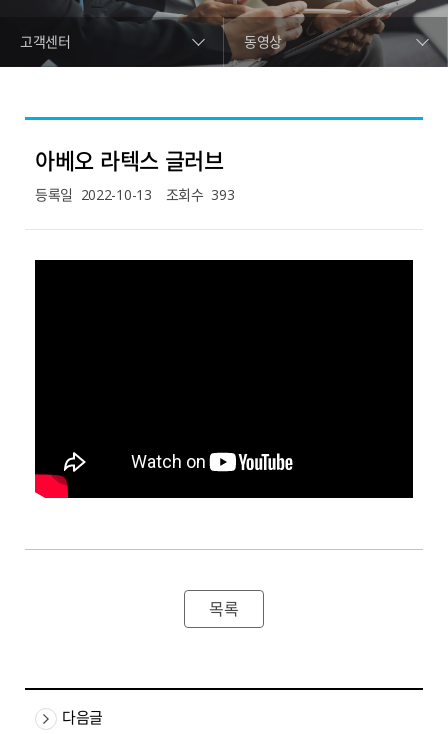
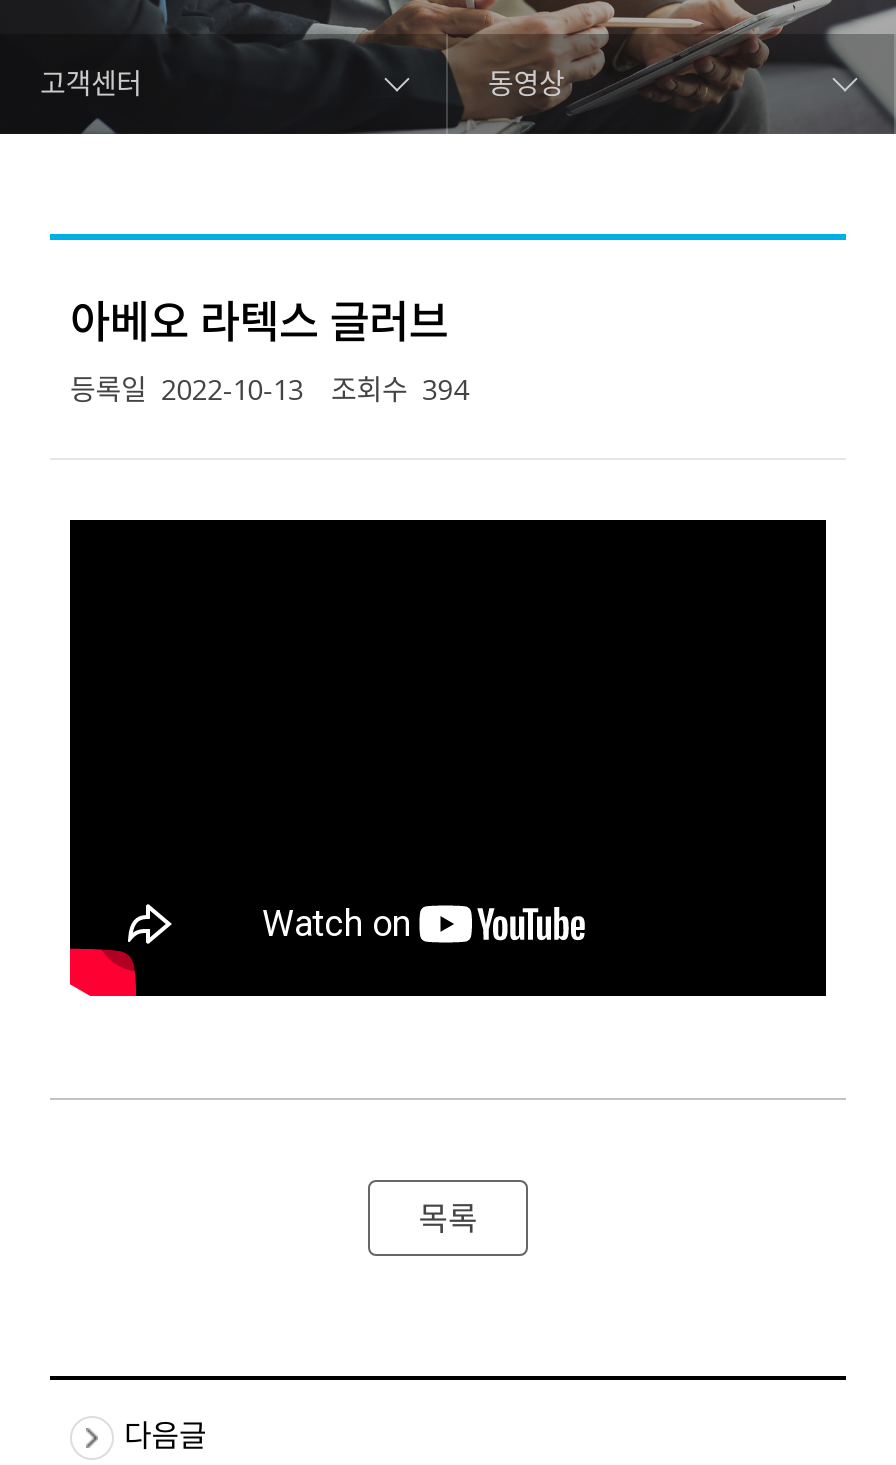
[35,185,234,204] 등록일 2022-10-13 조회수 393 -> [70,370,469,408] 등록일 2022-10-13 조회수 394

